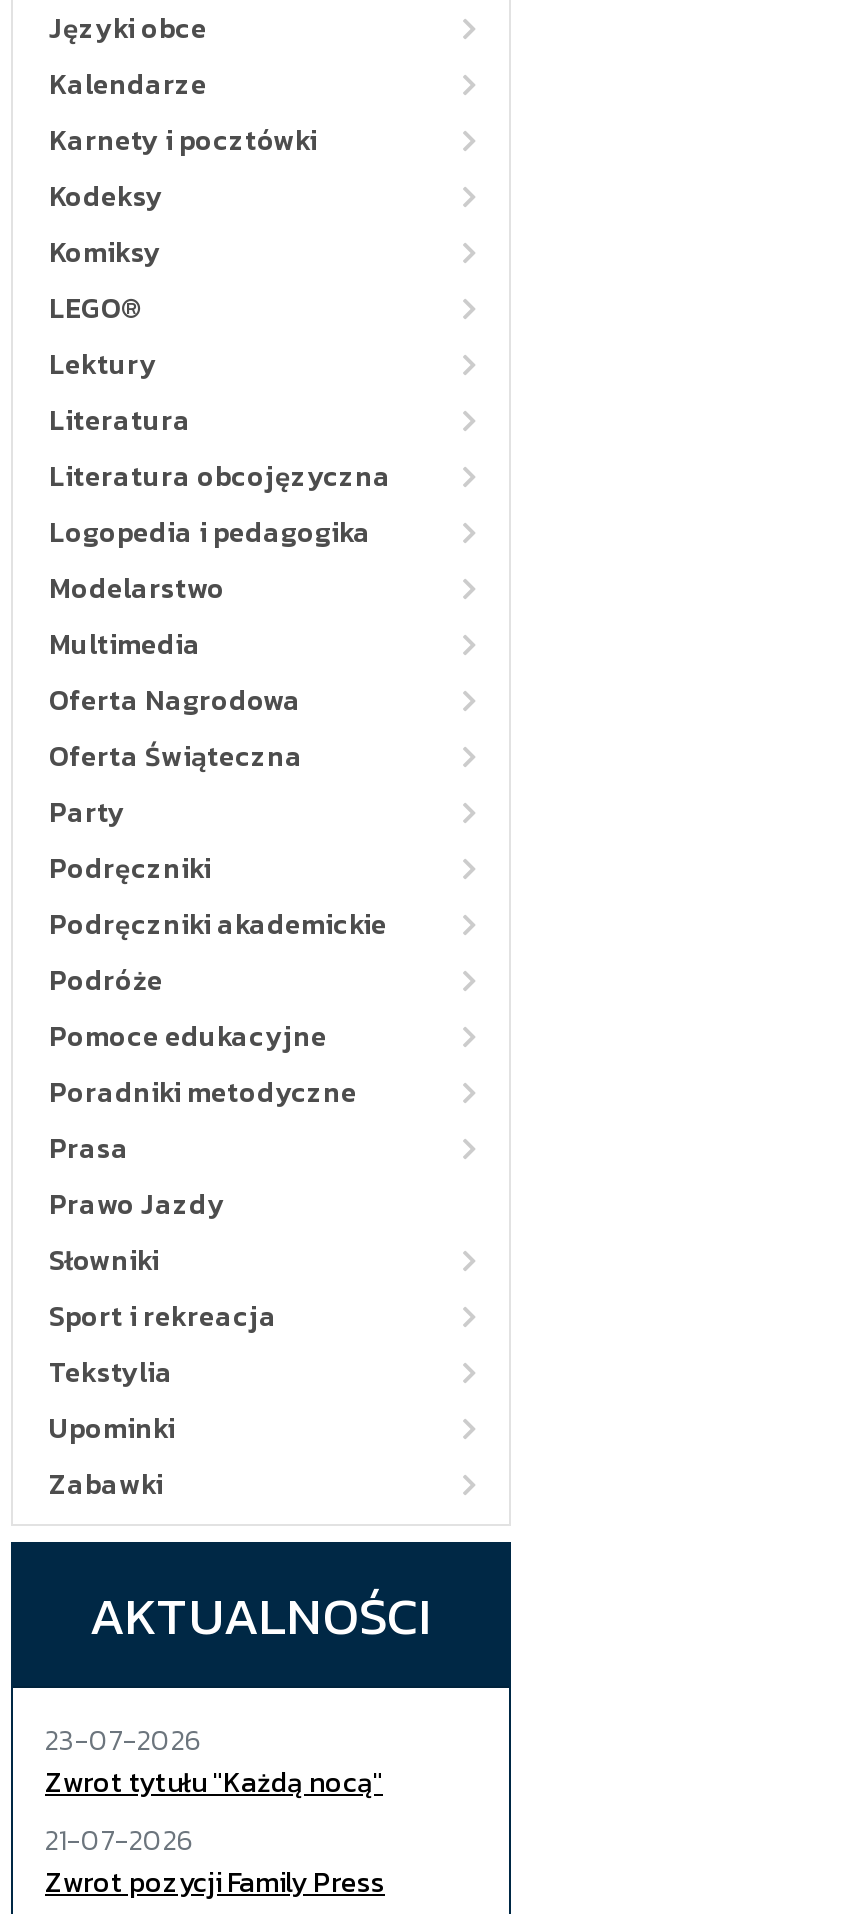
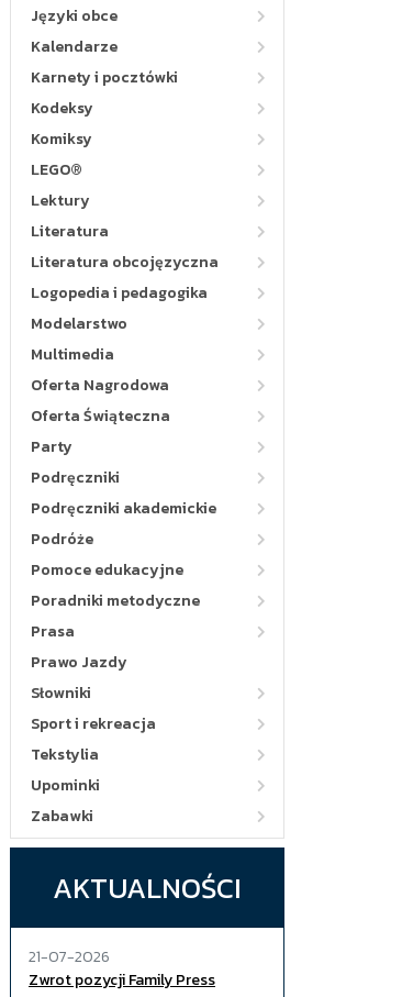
[45,1720,383,1804] 23-07-2026 | Zwrot tytułu "Każdą nocą" -> none

